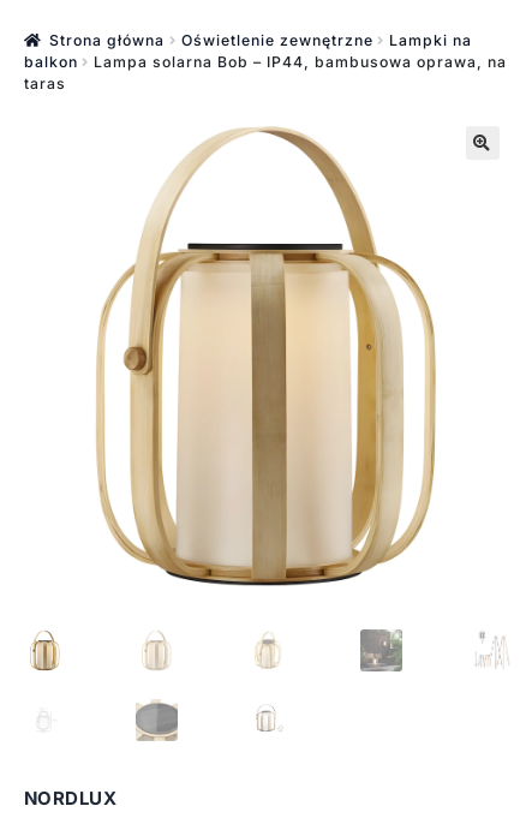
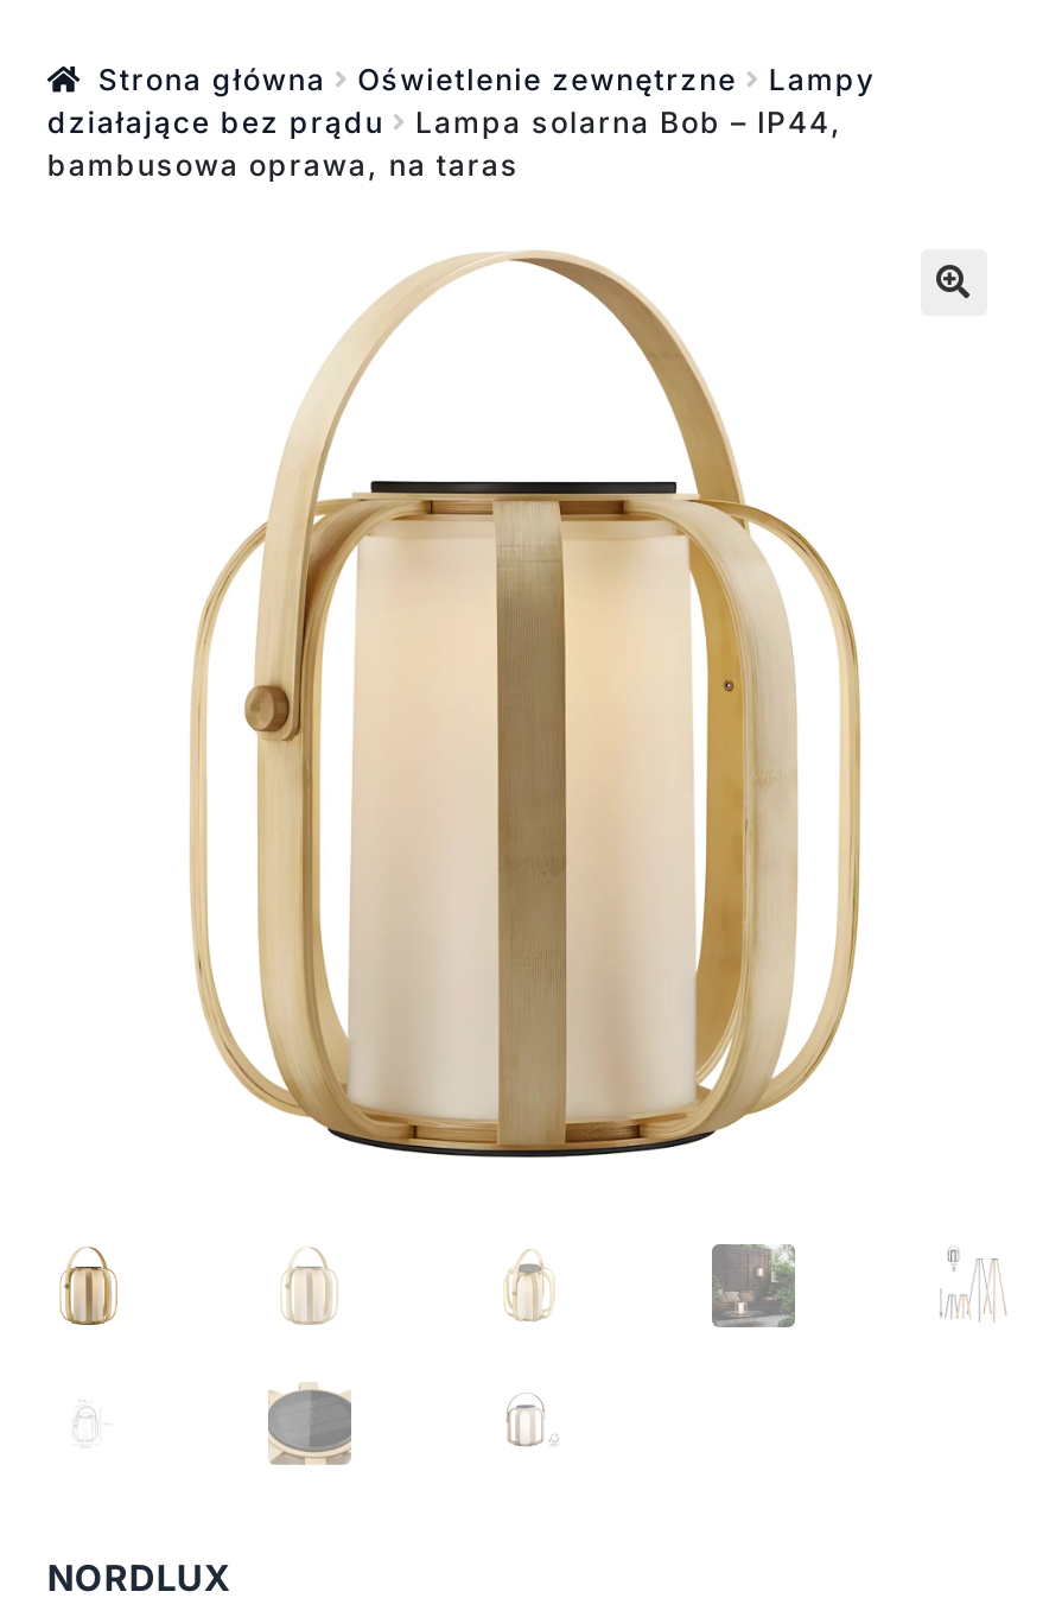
[24,31,507,92] Lampki na | balkon | Lampa solarna Bob – IP44, bambusowa oprawa, na | taras -> [47,62,875,183] Lampy | działające bez prądu | Lampa solarna Bob – IP44, | bambusowa oprawa, na taras

